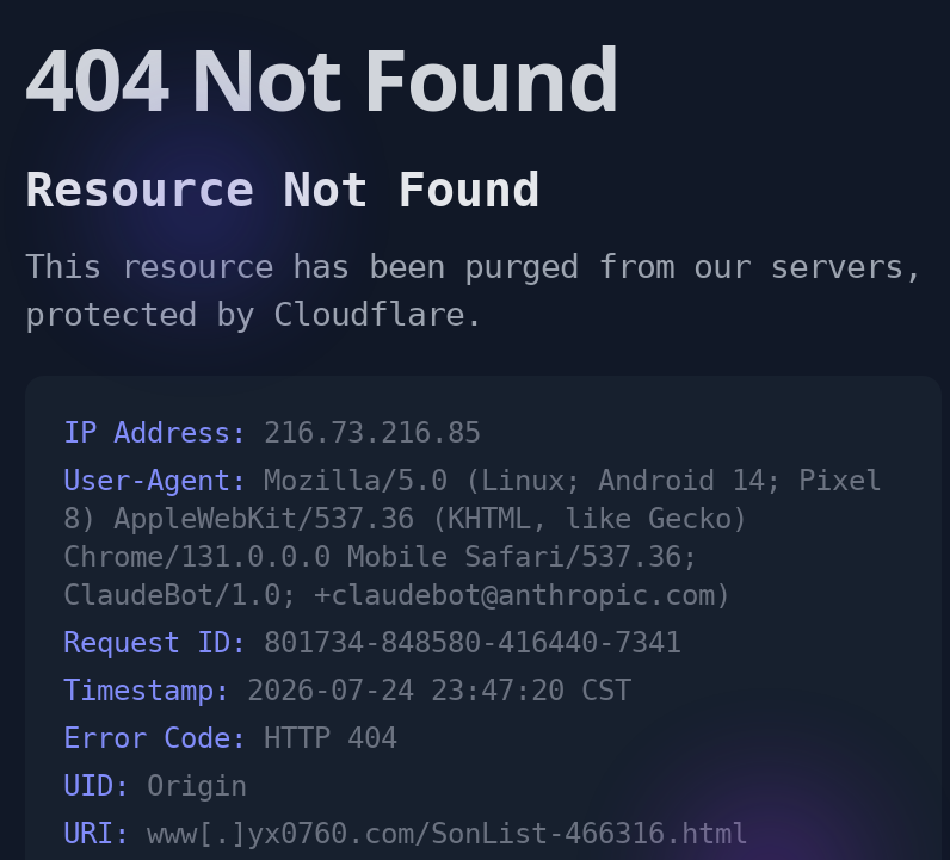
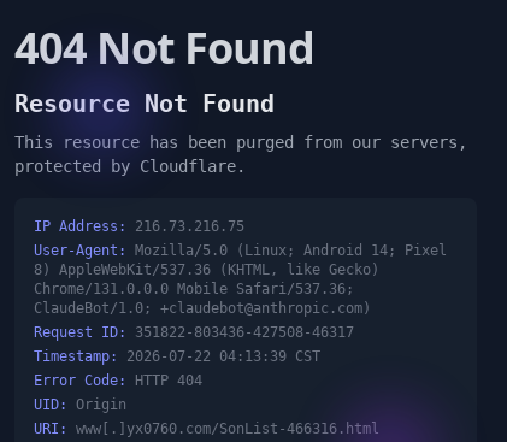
[63,416,481,450] IP Address: 216.73.216.85 -> [34,218,244,235] IP Address: 216.73.216.75
[63,626,681,660] Request ID: 801734-848580-416440-7341 -> [34,324,354,341] Request ID: 351822-803436-427508-46317
[63,674,631,707] Timestamp: 2026-07-24 23:47:20 CST -> [34,348,320,365] Timestamp: 2026-07-22 04:13:39 CST

